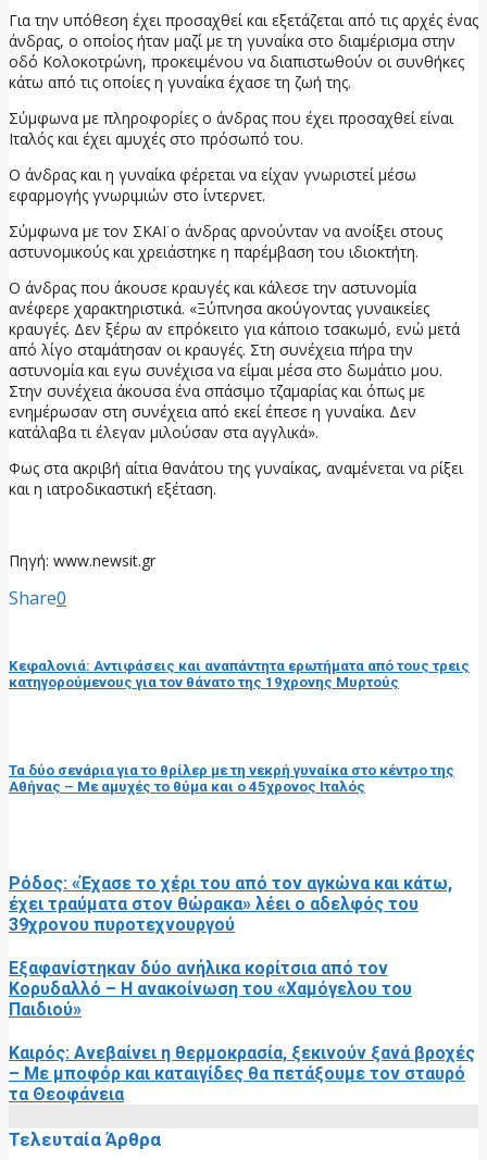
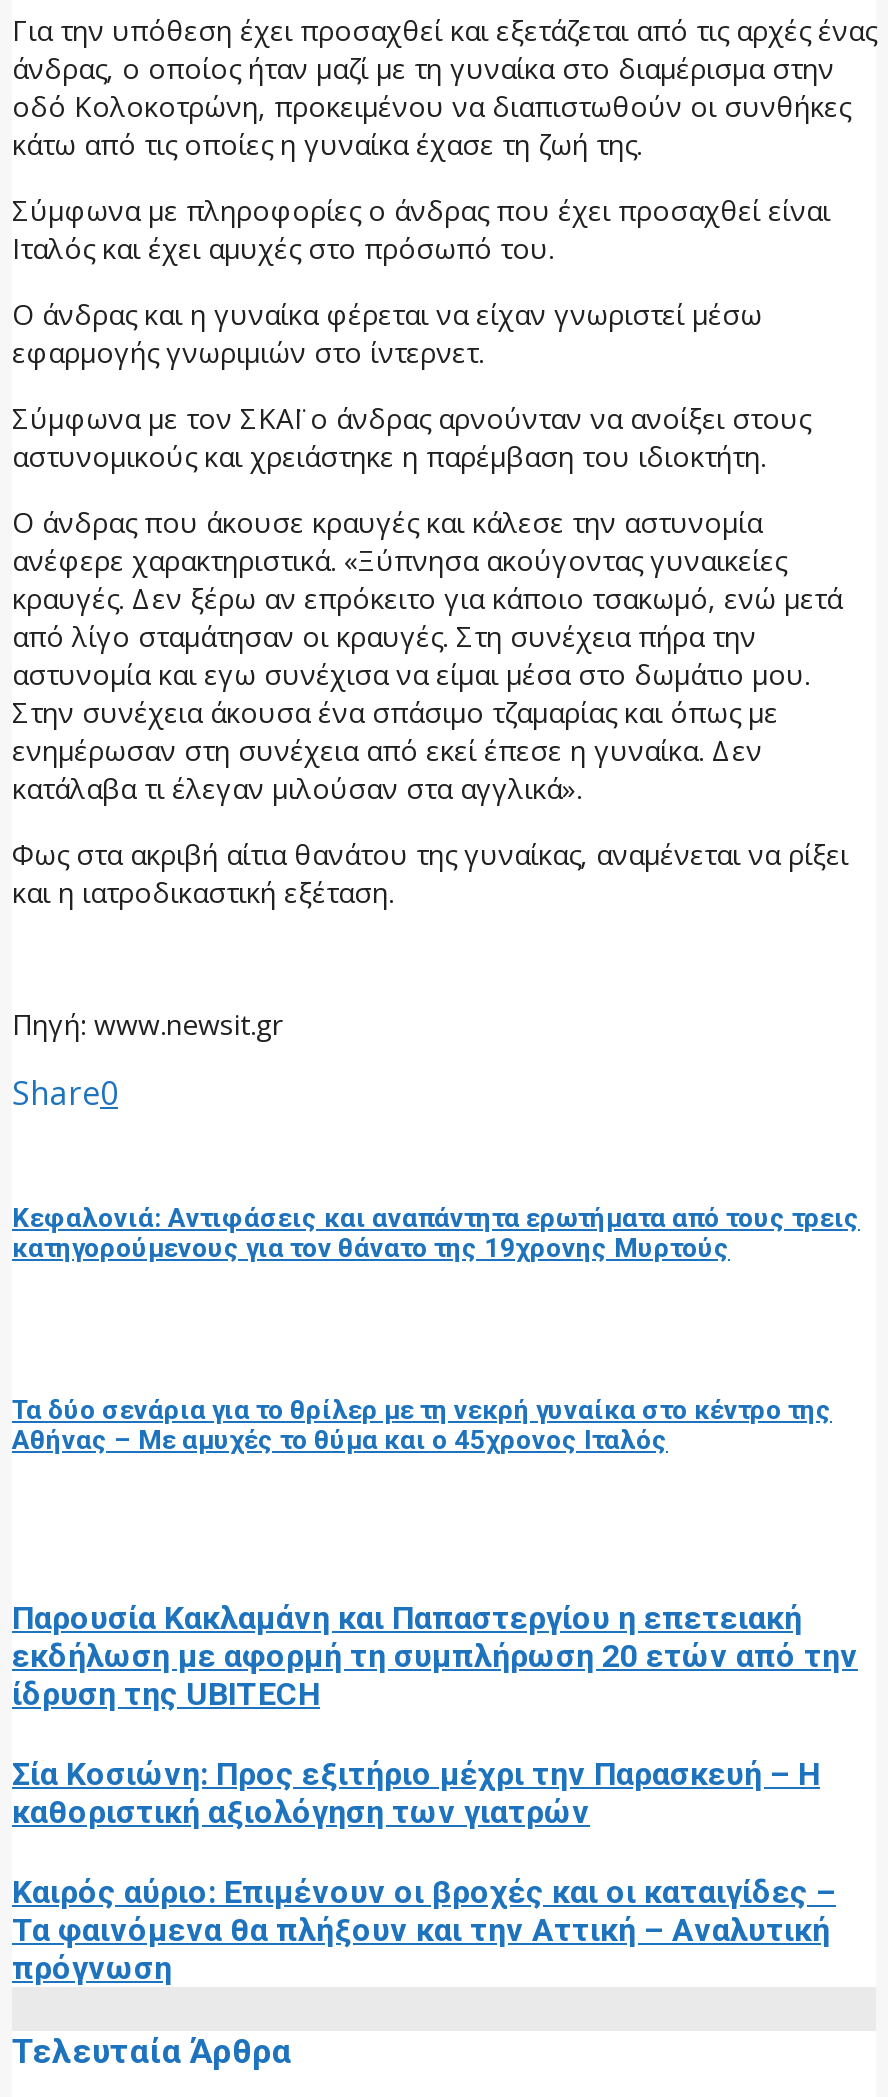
[9,873,452,935] Ρόδος: «Έχασε το χέρι του από τον αγκώνα και κάτω, | έχει τραύματα στον θώρακα» λέει ο αδελφός του | 39χρονου πυροτεχνουργού -> [12,1599,858,1713] Παρουσία Κακλαμάνη και Παπαστεργίου η επετειακή | εκδήλωση με αφορμή τη συμπλήρωση 20 ετών από την | ίδρυση της UBITECH
[9,958,412,1020] Εξαφανίστηκαν δύο ανήλικα κορίτσια από τον | Κορυδαλλό – Η ανακοίνωση του «Χαμόγελου του | Παιδιού» -> [12,1755,820,1831] Σία Κοσιώνη: Προς εξιτήριο μέχρι την Παρασκευή – Η | καθοριστική αξιολόγηση των γιατρών
[9,1043,475,1105] Καιρός: Ανεβαίνει η θερμοκρασία, ξεκινούν ξανά βροχές | – Με μποφόρ και καταιγίδες θα πετάξουμε τον σταυρό | τα Θεοφάνεια -> [12,1874,836,1988] Καιρός αύριο: Επιμένουν οι βροχές και οι καταιγίδες – | Τα φαινόμενα θα πλήξουν και την Αττική – Αναλυτική | πρόγνωση

